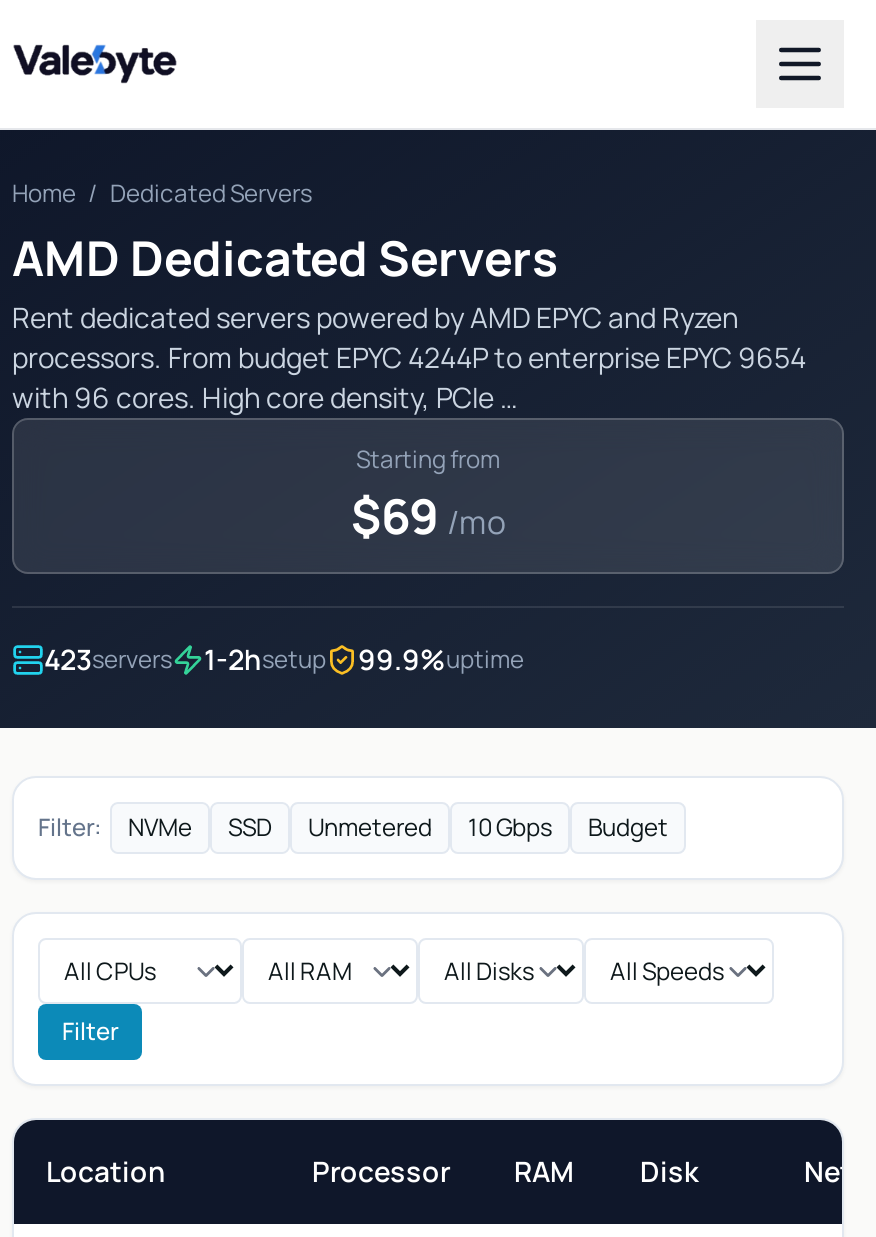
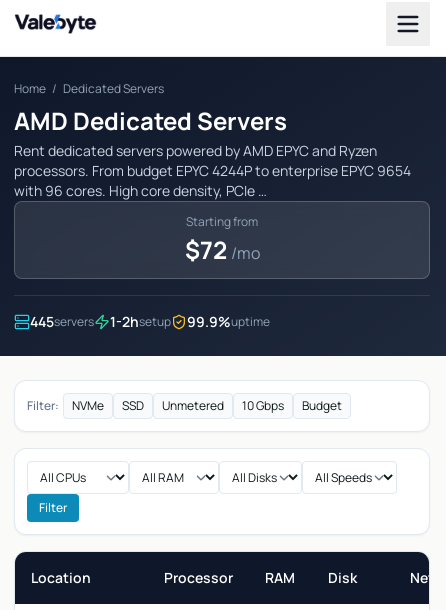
[351,482,505,548] $69 /mo -> [184,233,259,266] $72 /mo
[44,640,524,678] 423servers 1-2hsetup 99.9%uptime -> [30,312,270,331] 445servers 1-2hsetup 99.9%uptime

